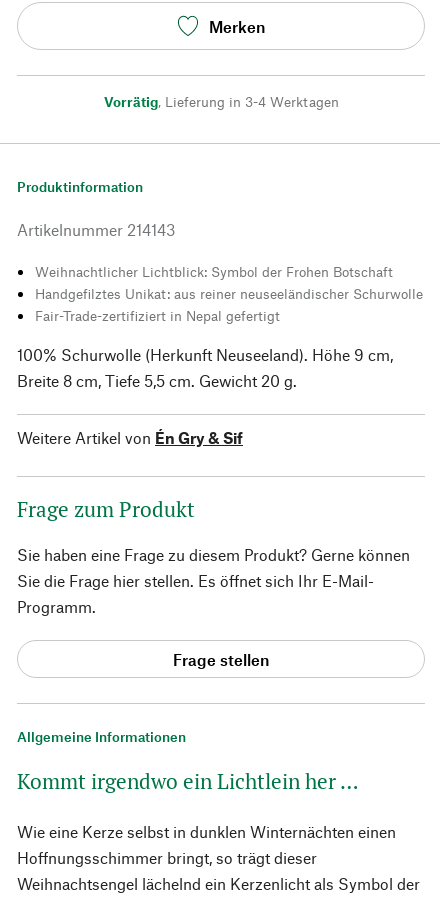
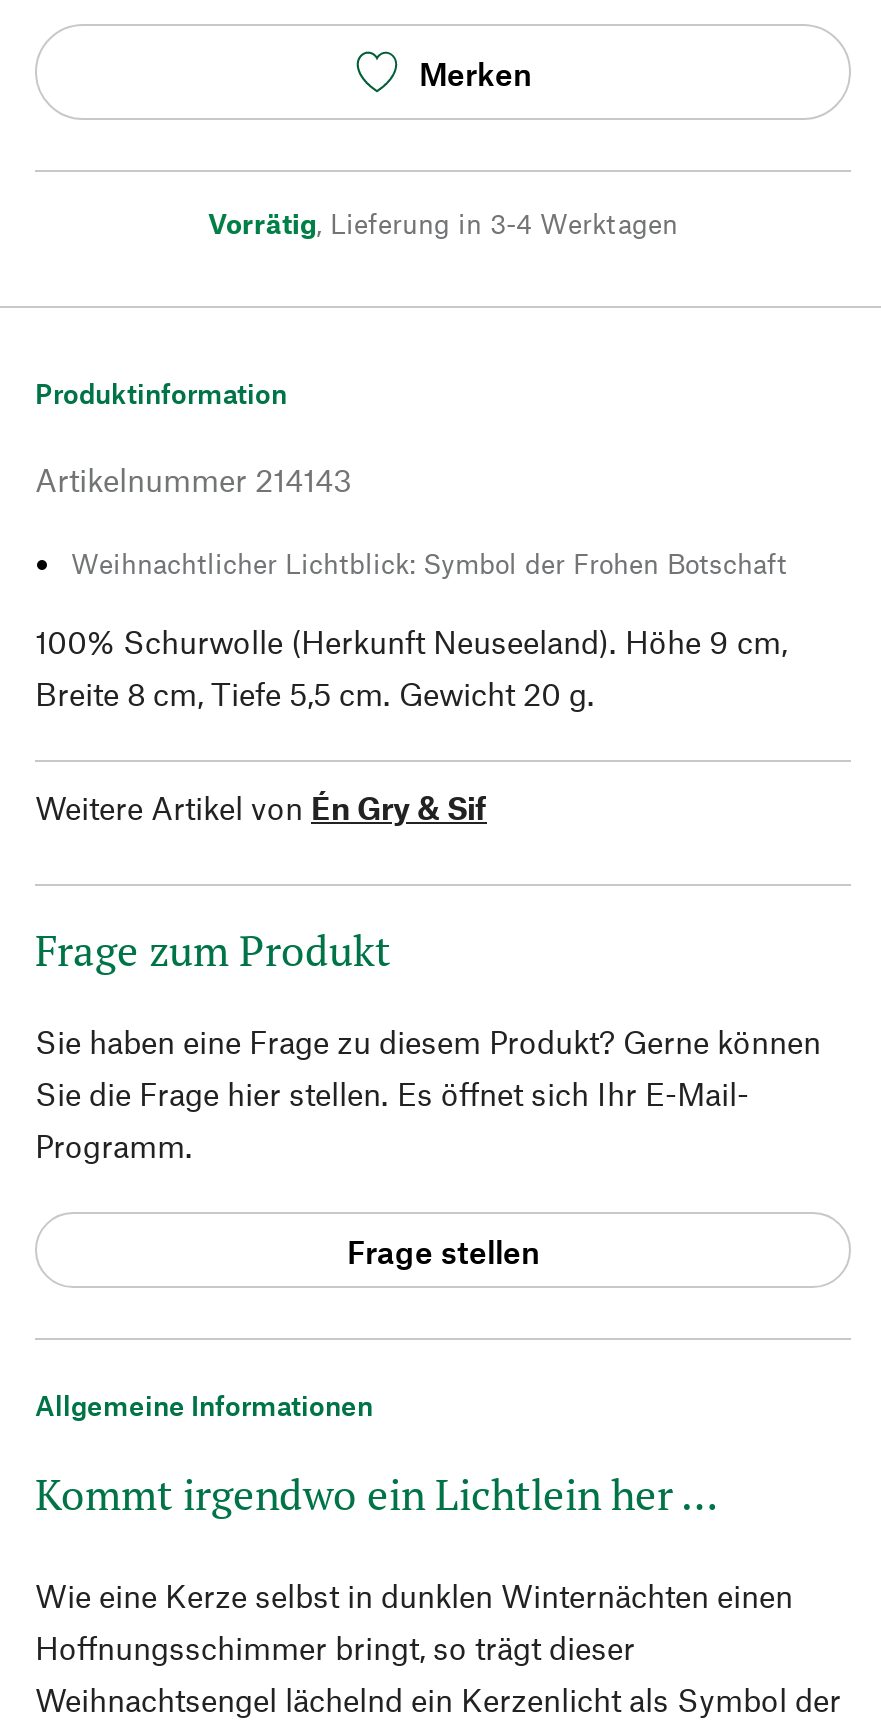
[35,285,423,324] Handgefilztes Unikat: aus reiner neuseeländischer Schurwolle | Fair-Trade-zertifiziert in Nepal gefertigt -> none

